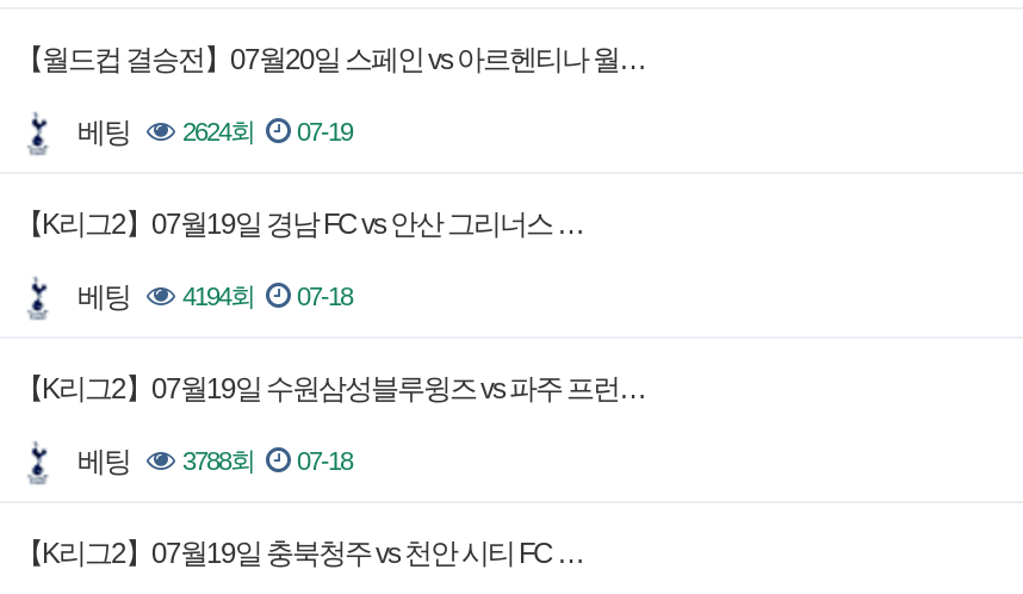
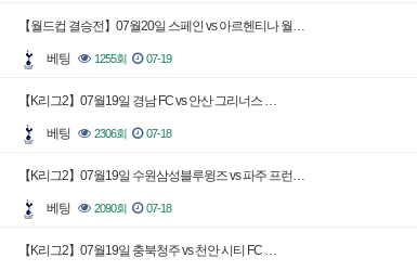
[77,116,352,149] 베팅 2624회 07-19 -> [47,51,171,67] 베팅 1255회 07-19
[77,280,352,314] 베팅 4194회 07-18 -> [47,126,171,141] 베팅 2306회 07-18
[77,445,352,478] 베팅 3788회 07-18 -> [47,201,171,216] 베팅 2090회 07-18

